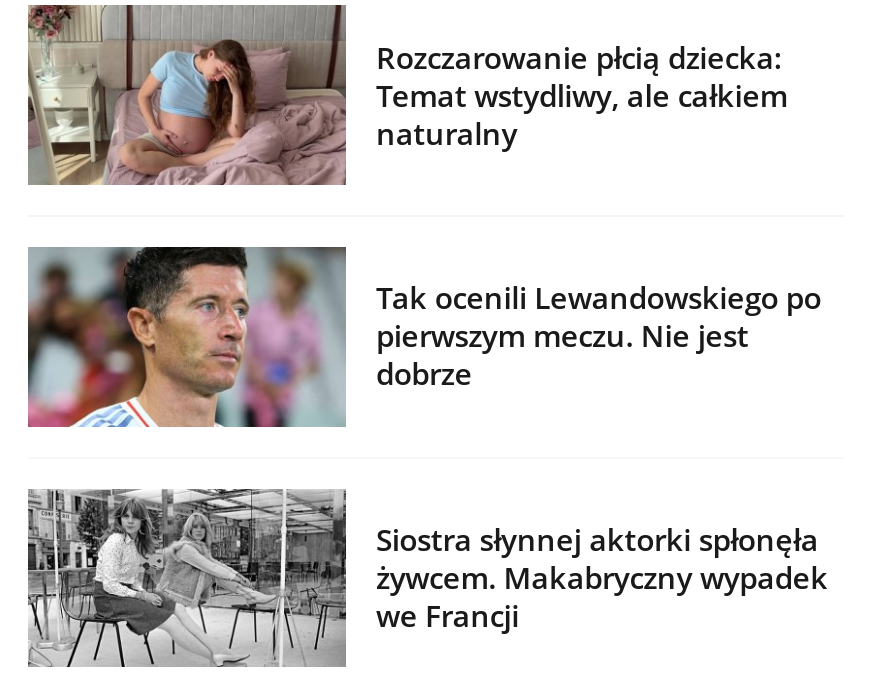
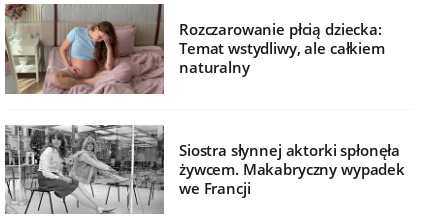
[28,246,821,428] [image] | Tak ocenili Lewandowskiego po | pierwszym meczu. Nie jest | dobrze -> none

